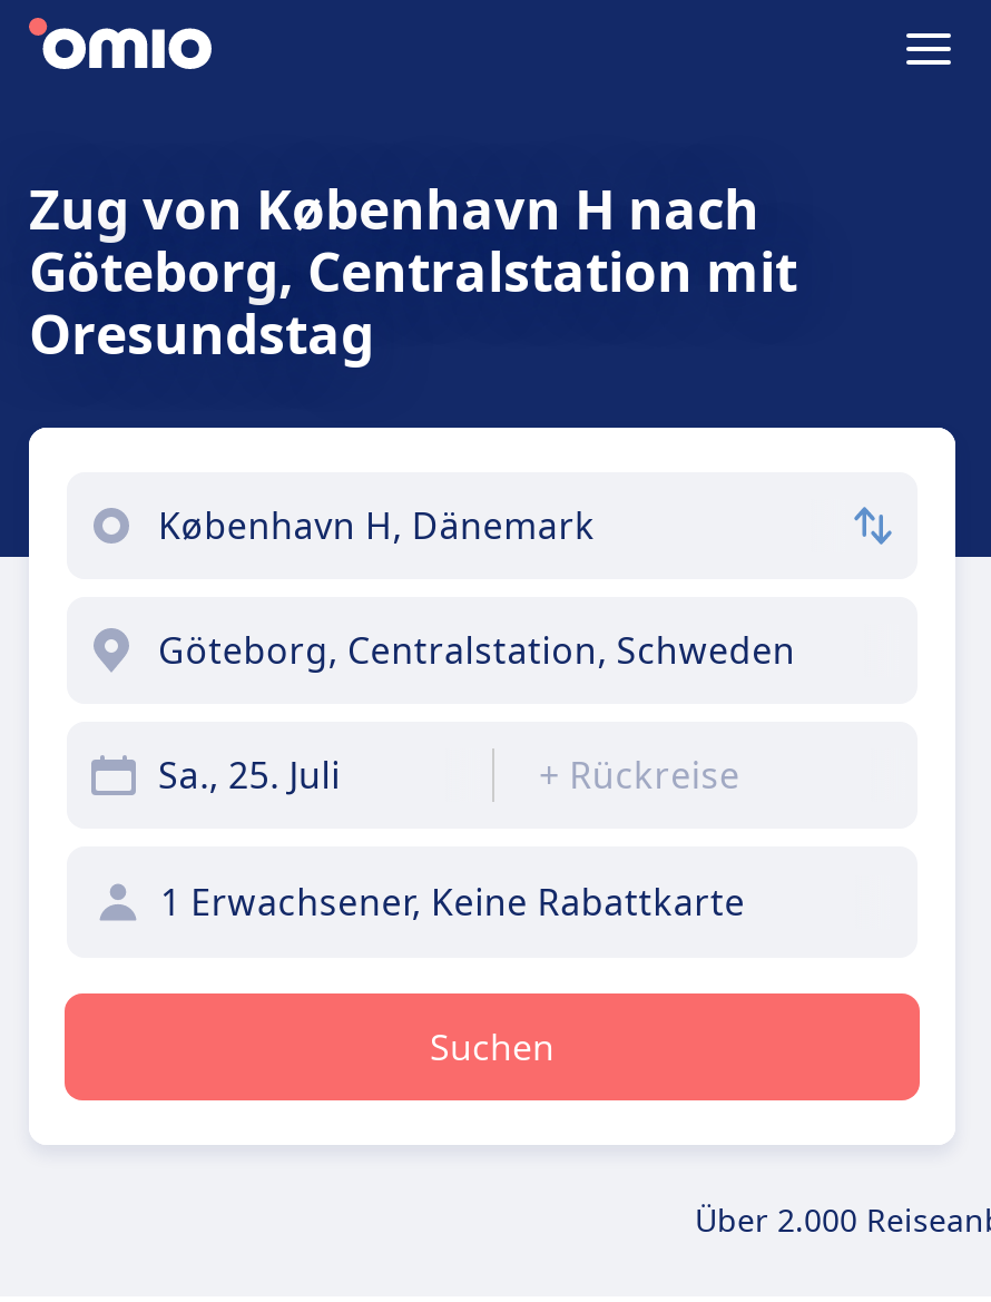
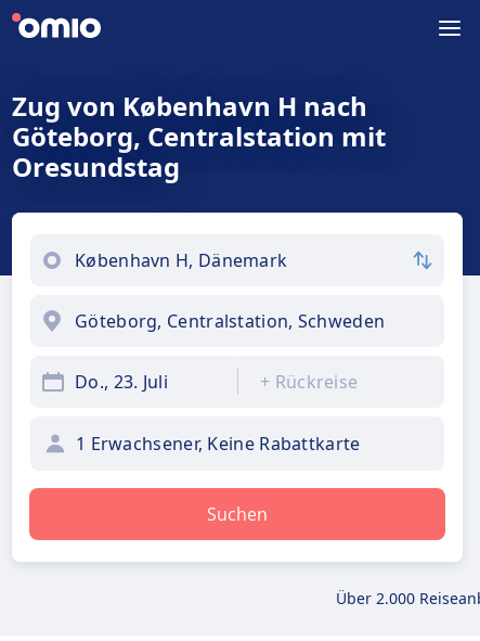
[158,751,341,800] Sa., 25. Juli -> [75,370,168,394] Do., 23. Juli

